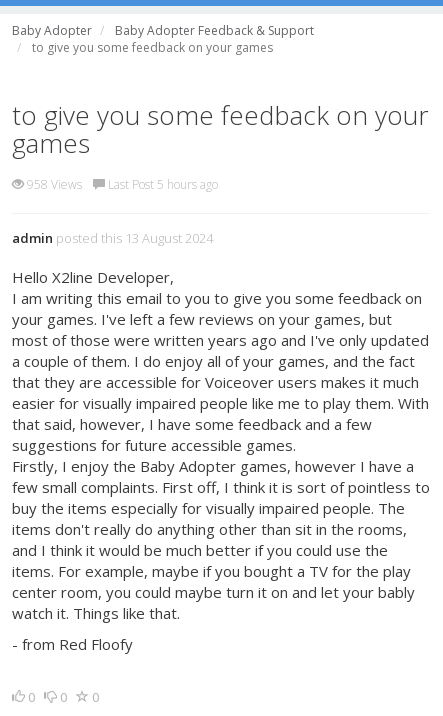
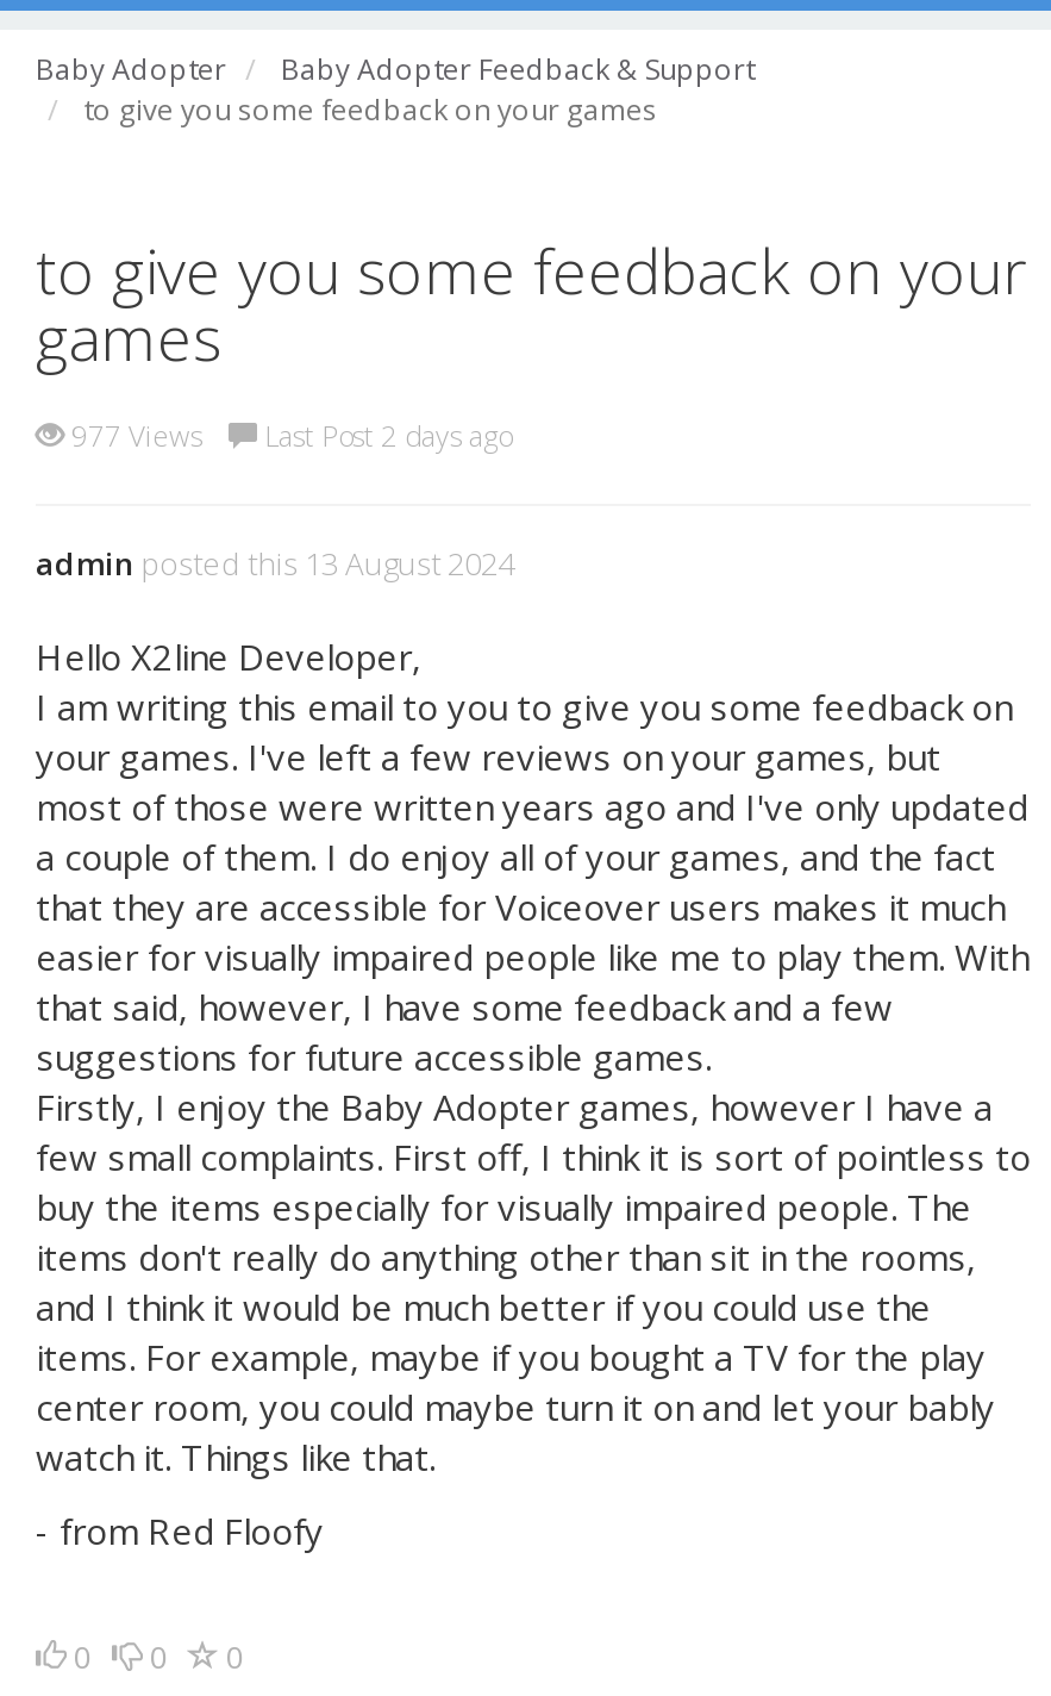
[24,176,82,193] 958 Views -> [64,416,202,456] 977 Views
[105,176,218,193] Last Post 5 hours ago -> [257,416,512,456] Last Post 2 days ago

